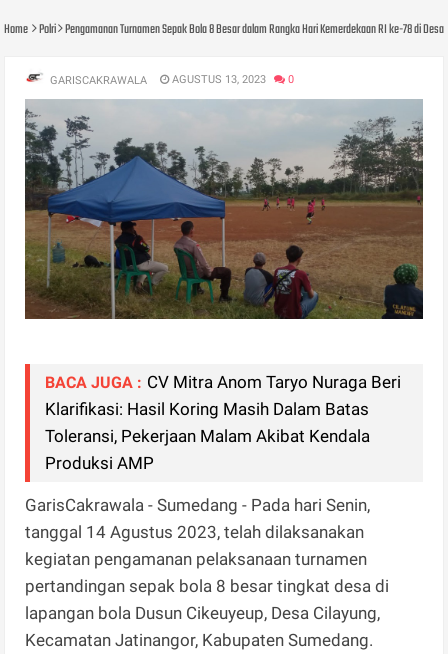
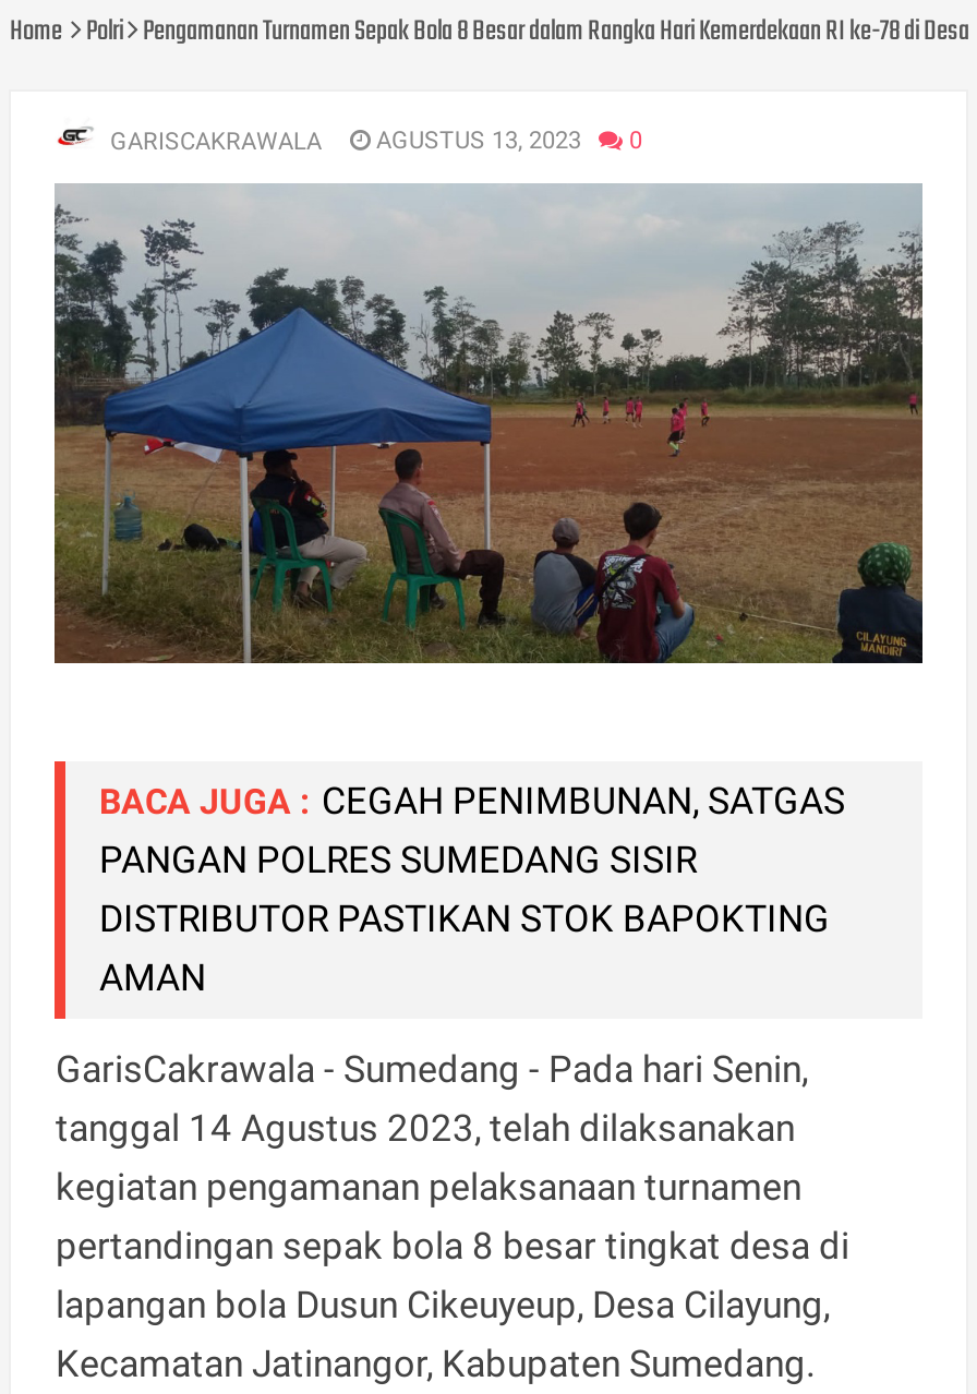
[45,372,401,473] BACA JUGA : CV Mitra Anom Taryo Nuraga Beri | Klarifikasi: Hasil Koring Masih Dalam Batas | Toleransi, Pekerjaan Malam Akibat Kendala | Produksi AMP -> [99,779,845,999] BACA JUGA : CEGAH PENIMBUNAN, SATGAS | PANGAN POLRES SUMEDANG SISIR | DISTRIBUTOR PASTIKAN STOK BAPOKTING | AMAN

